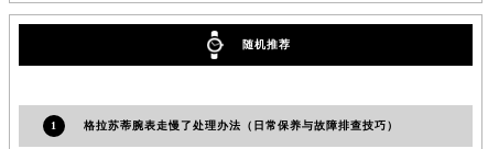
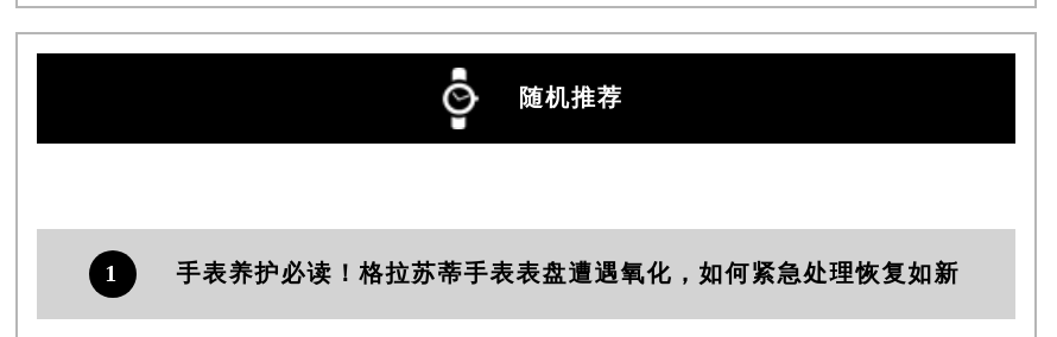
[83,120,399,132] 格拉苏蒂腕表走慢了处理办法（日常保养与故障排查技巧） -> [176,260,960,286] 手表养护必读！格拉苏蒂手表表盘遭遇氧化，如何紧急处理恢复如新

